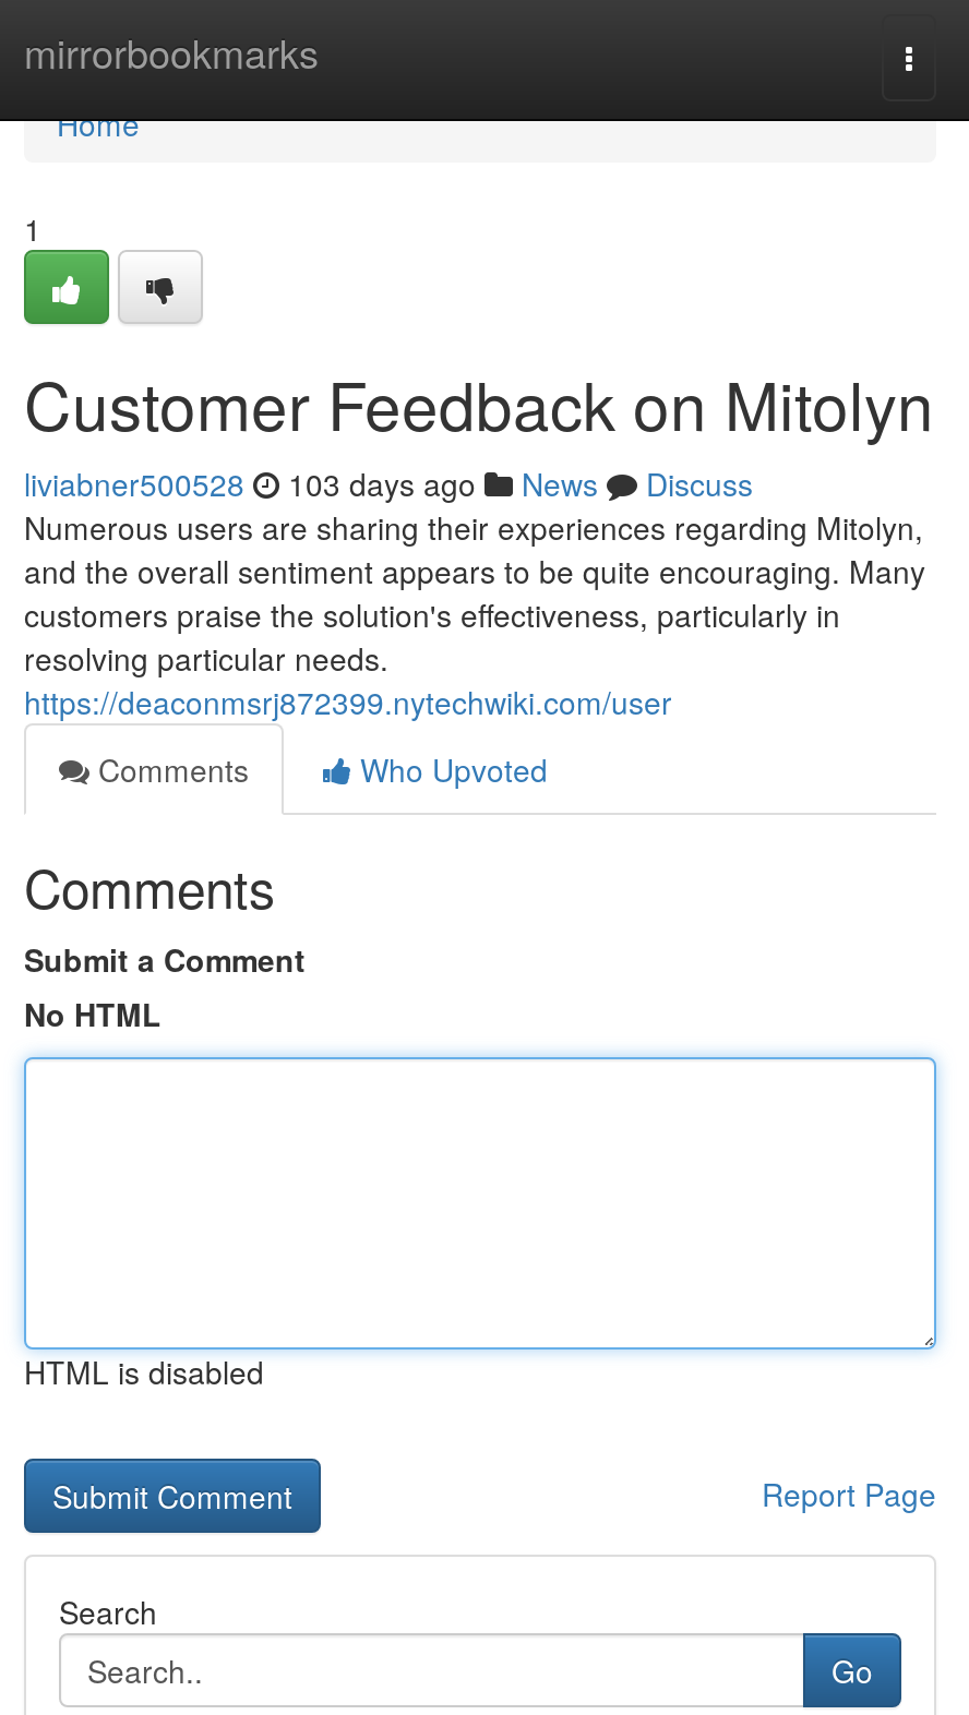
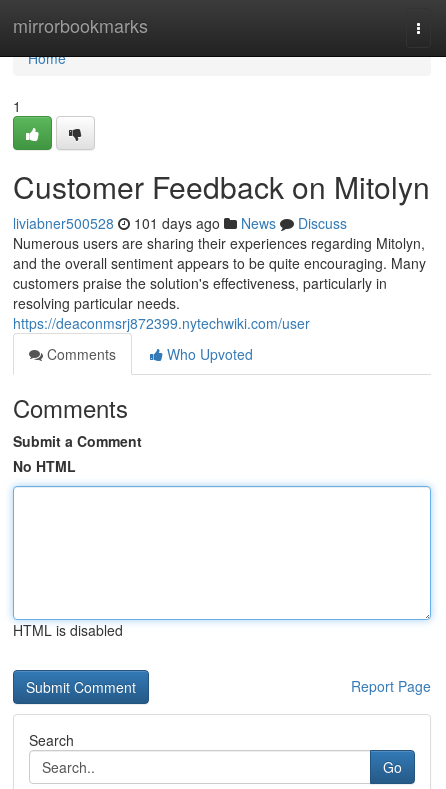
[24,461,753,505] liviabner500528 103 days ago News Discuss -> [13,213,347,233] liviabner500528 101 days ago News Discuss

